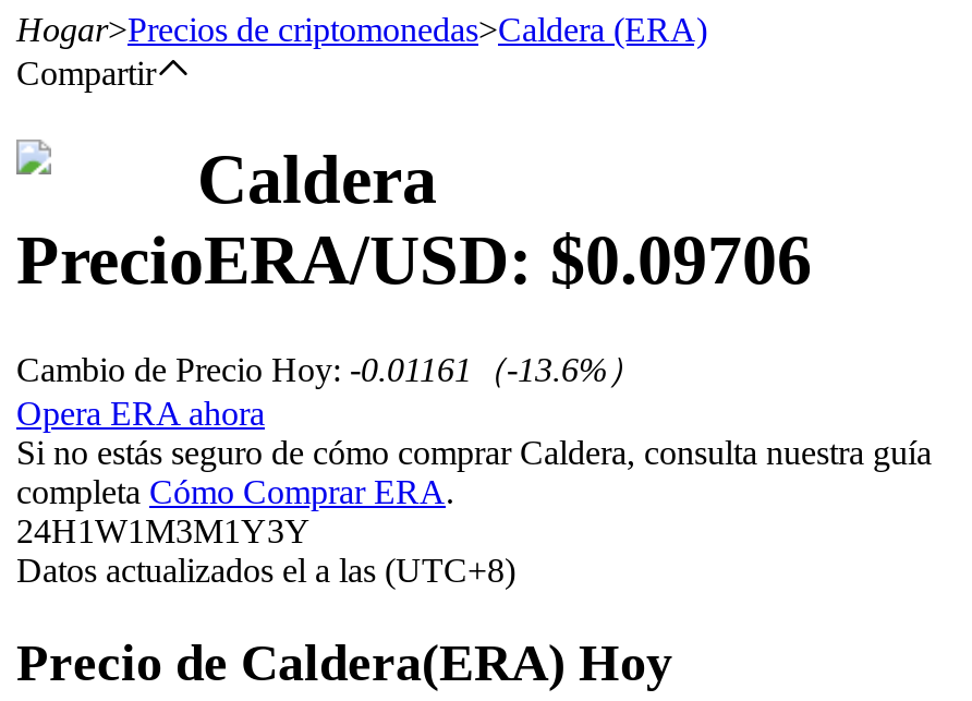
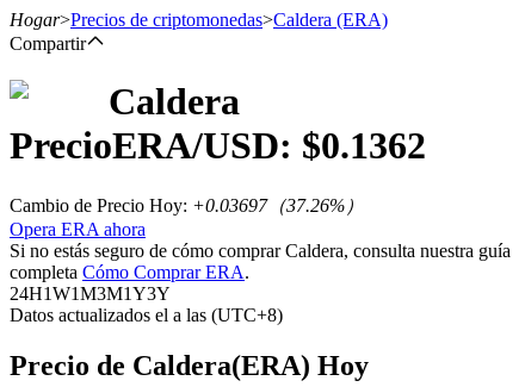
[16,221,812,300] PrecioERA/USD: $0.09706 -> [10,124,426,167] PrecioERA/USD: $0.1362
[16,351,642,388] Cambio de Precio Hoy: -0.01161（-13.6%） -> [10,195,364,215] Cambio de Precio Hoy: +0.03697（37.26%）

